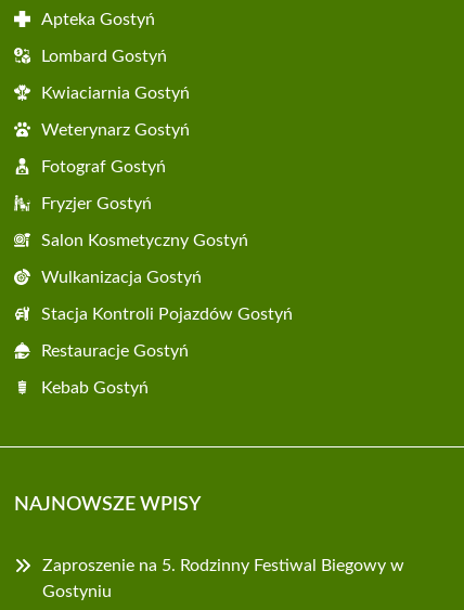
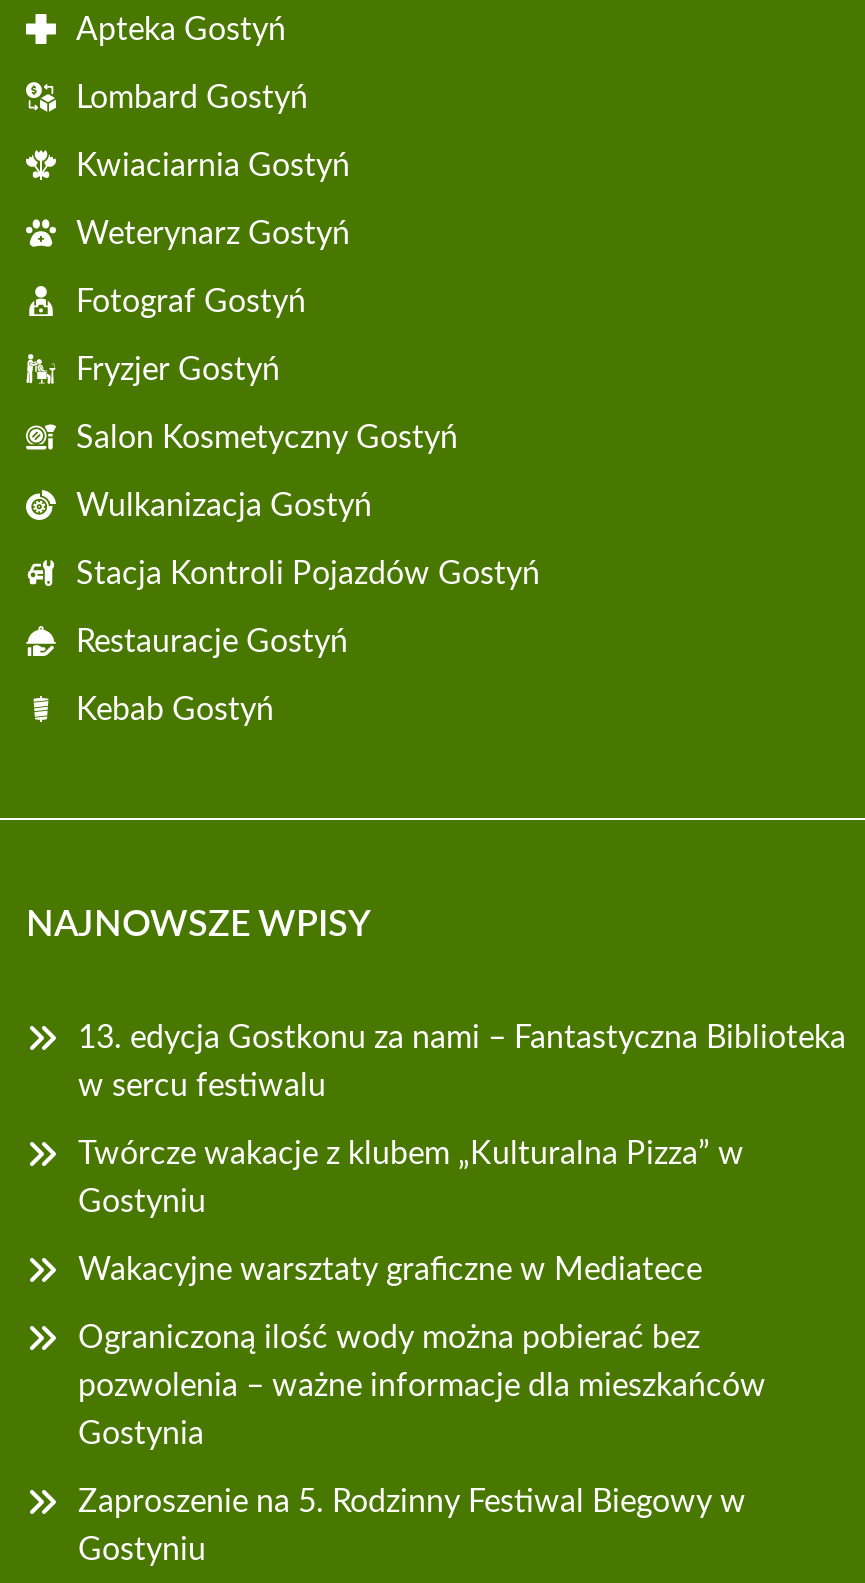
none -> [78,1022,846,1450] 13. edycja Gostkonu za nami – Fantastyczna Biblioteka | w sercu festiwalu | Twórcze wakacje z klubem „Kulturalna Pizza” w | Gostyniu | Wakacyjne warsztaty graficzne w Mediatece | Ograniczoną ilość wody można pobierać bez | pozwolenia – ważne informacje dla mieszkańców | Gostynia

